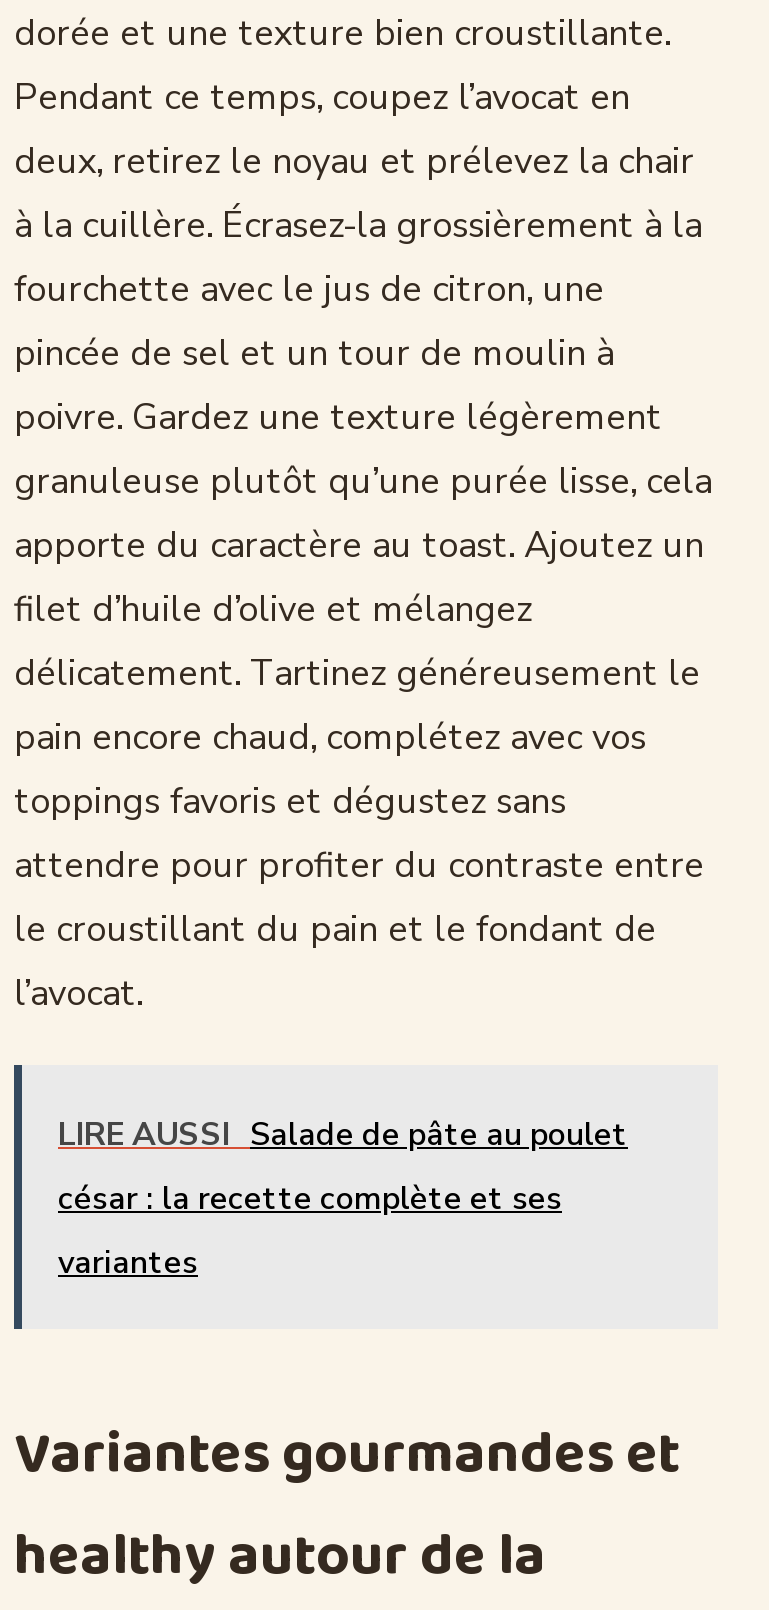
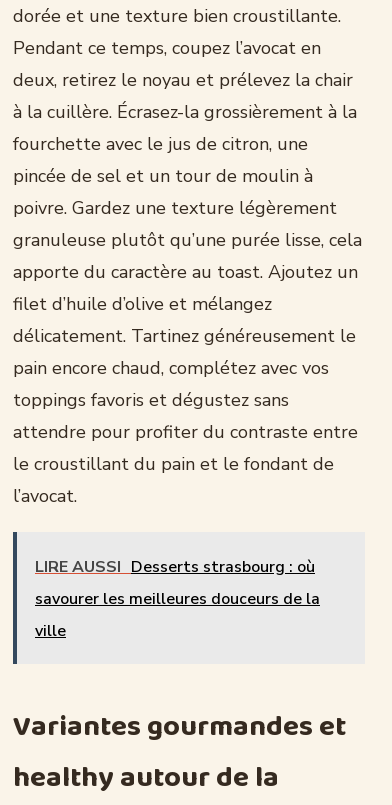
[58,1113,628,1157] LIRE AUSSI Salade de pâte au poulet -> [35,556,315,578] LIRE AUSSI Desserts strasbourg : où
[58,1177,562,1221] césar : la recette complète et ses -> [35,588,320,610] savourer les meilleures douceurs de la
[58,1241,198,1285] variantes -> [35,620,66,642] ville

